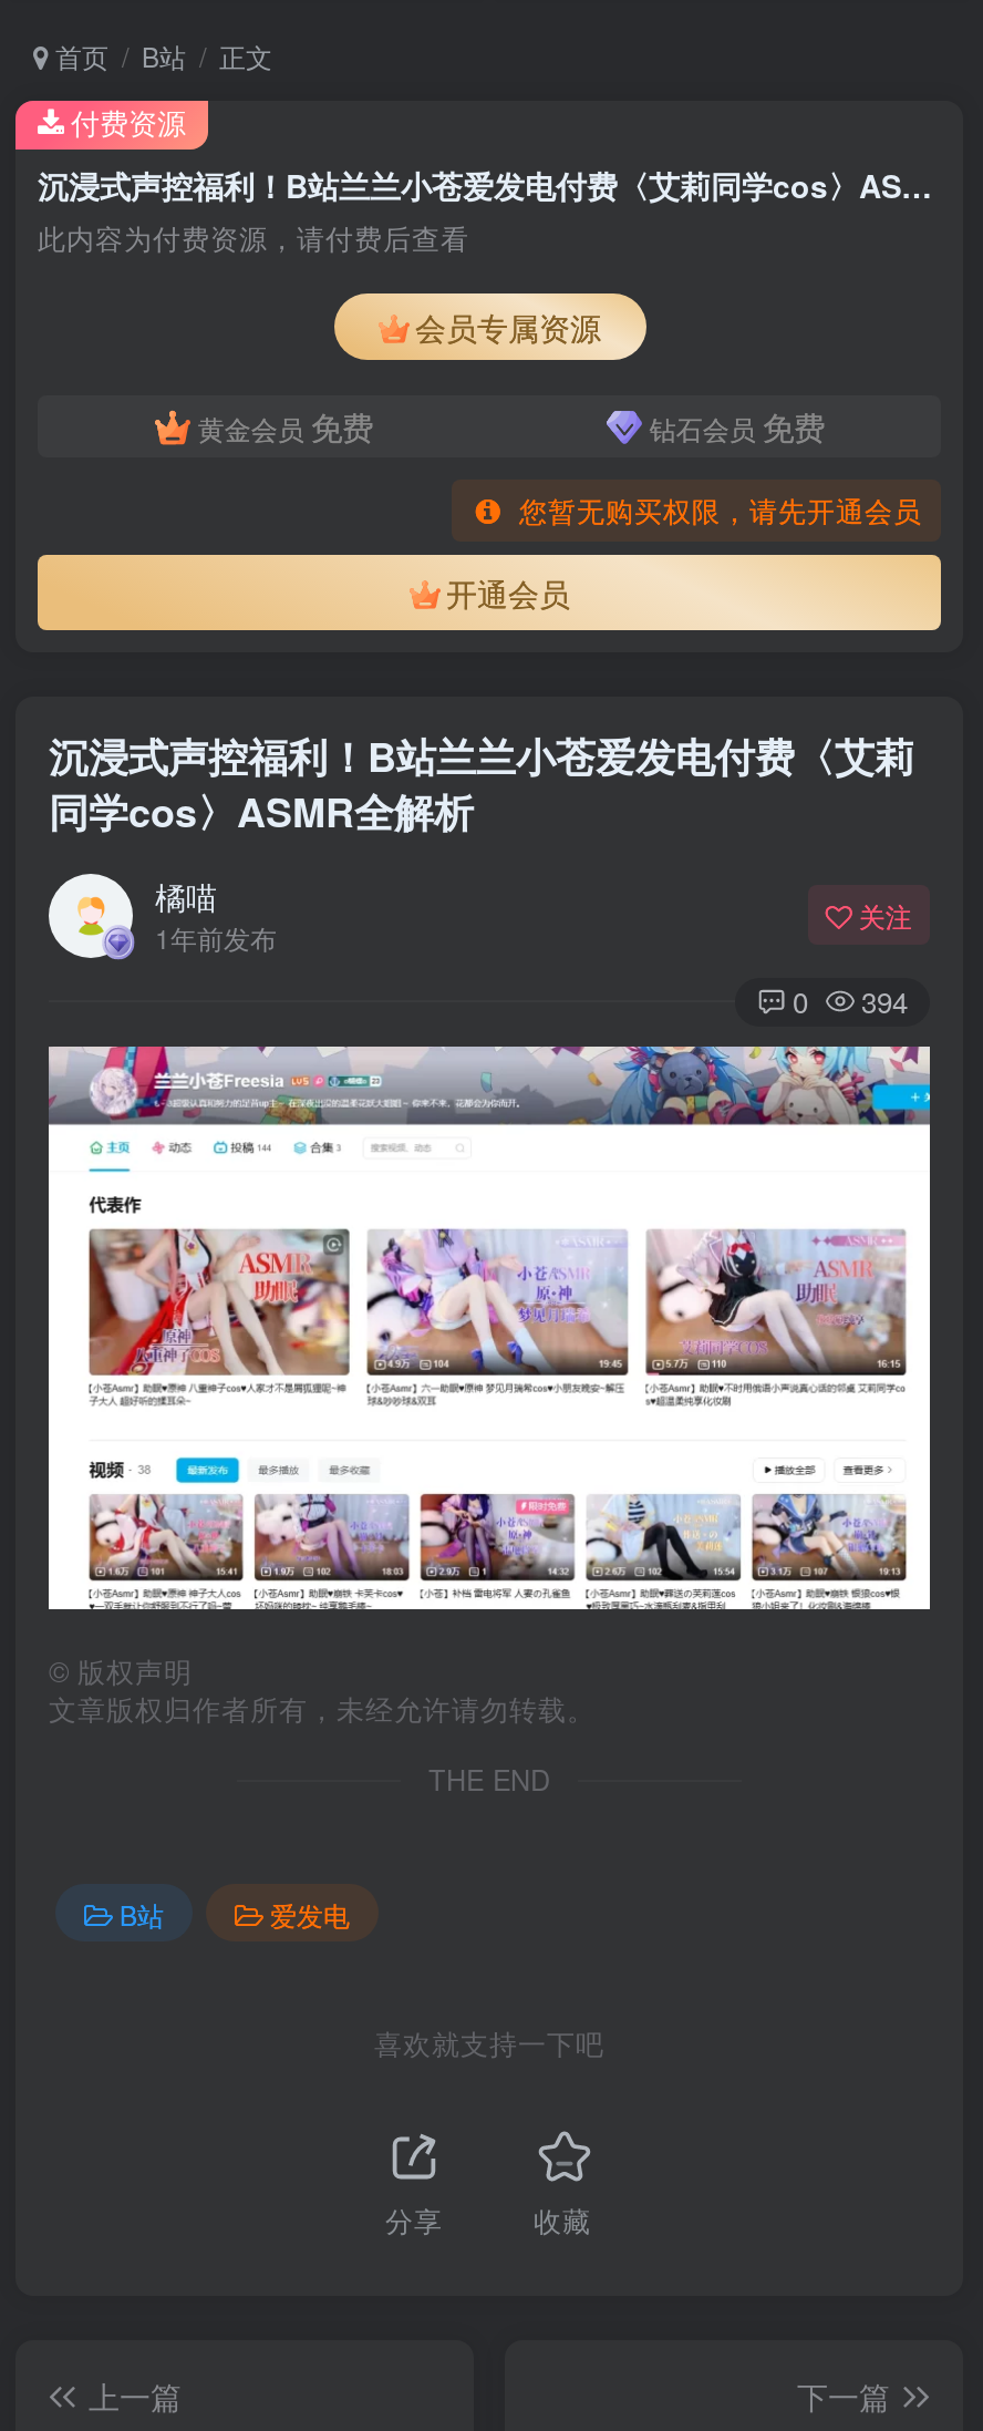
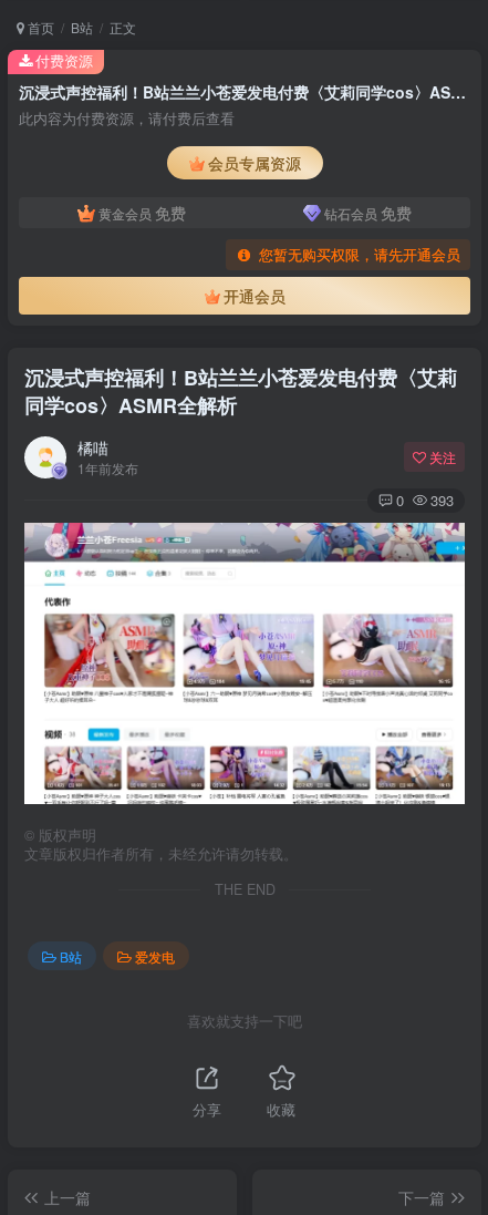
[793,979,908,1021] 0 394 -> [396,489,454,510] 0 393

